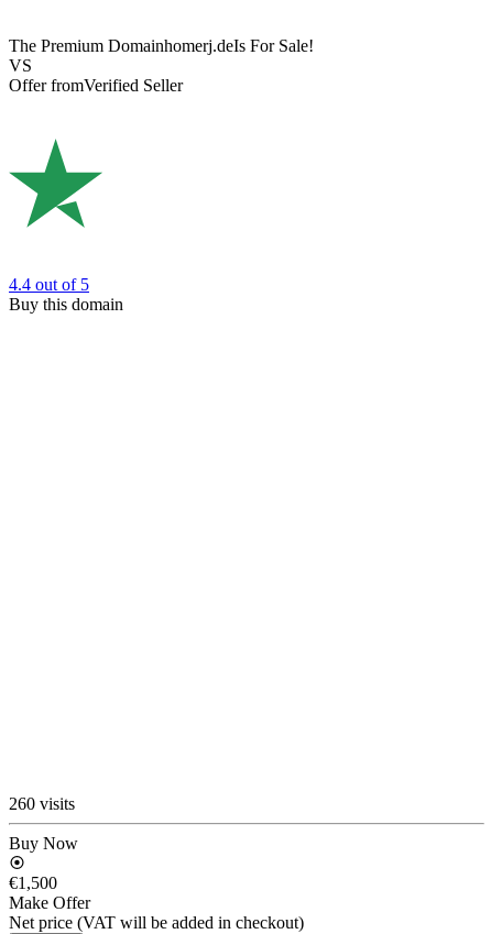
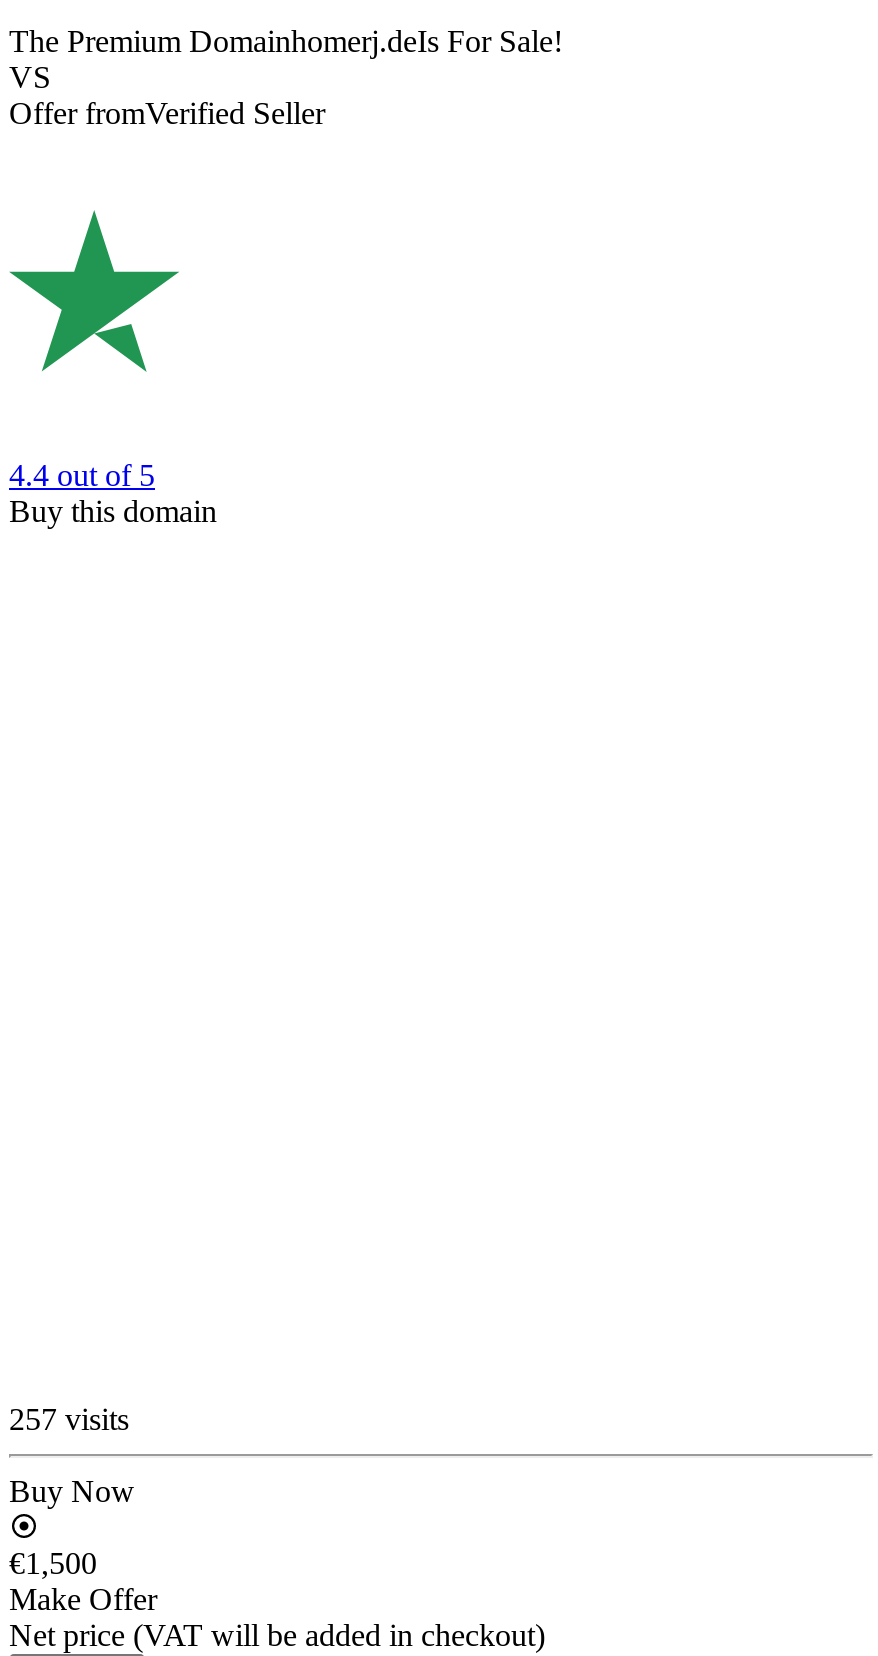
[9,794,75,813] 260 visits -> [9,1401,129,1435] 257 visits

